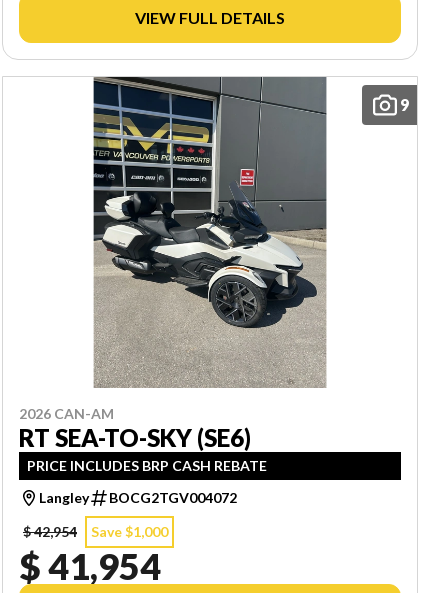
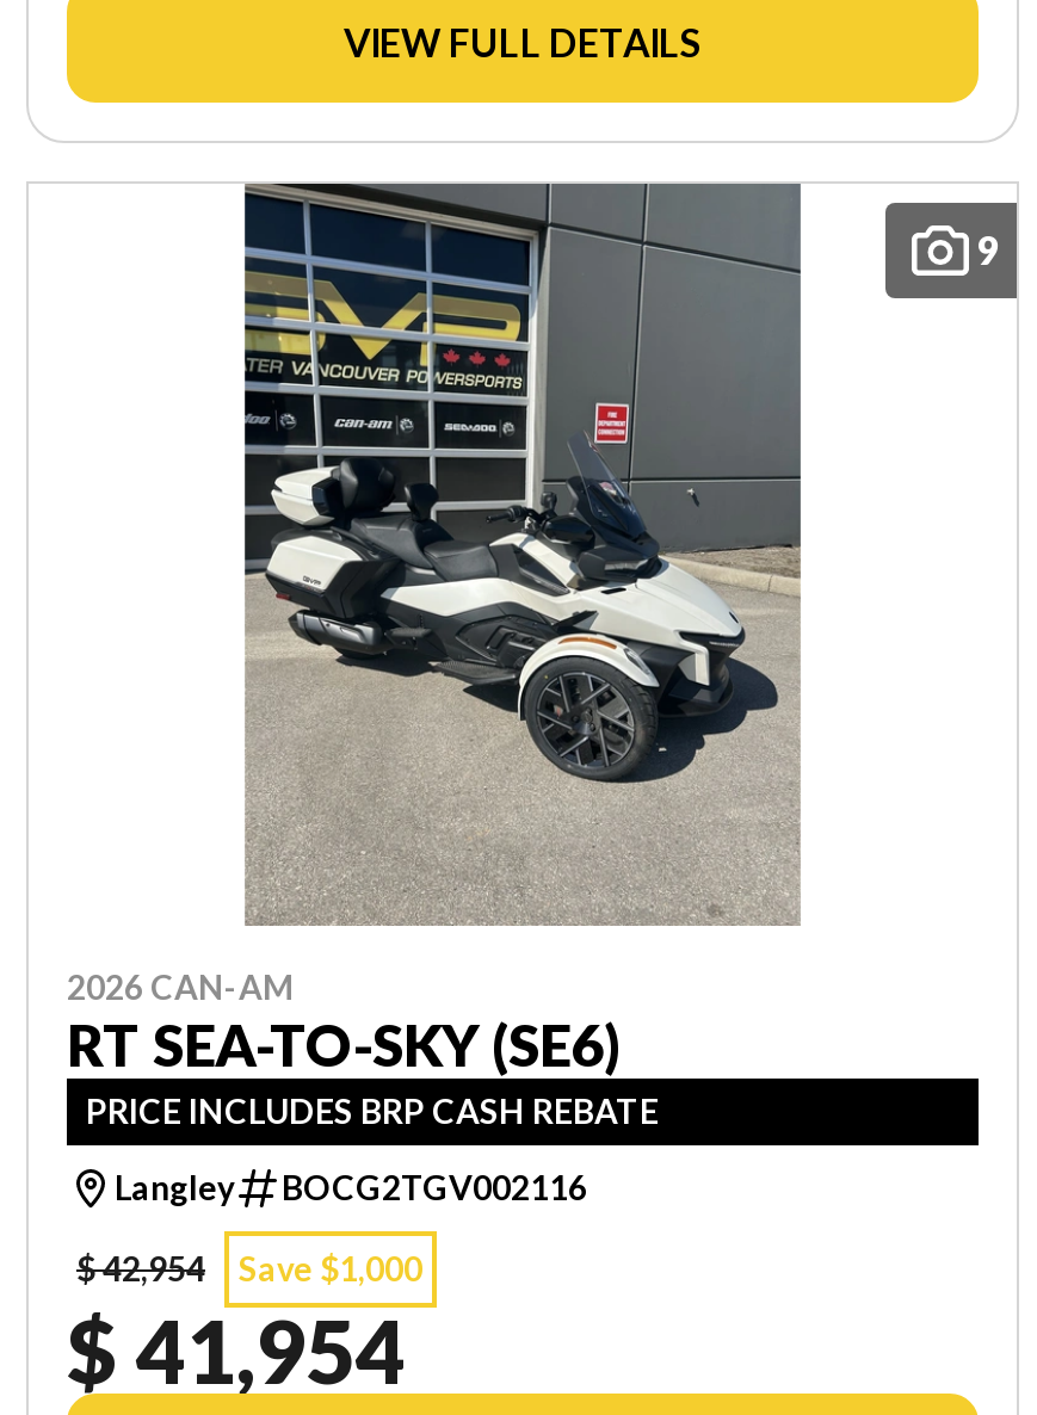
[39,488,237,505] Langley BOCG2TGV004072 -> [115,1166,587,1206] Langley BOCG2TGV002116

